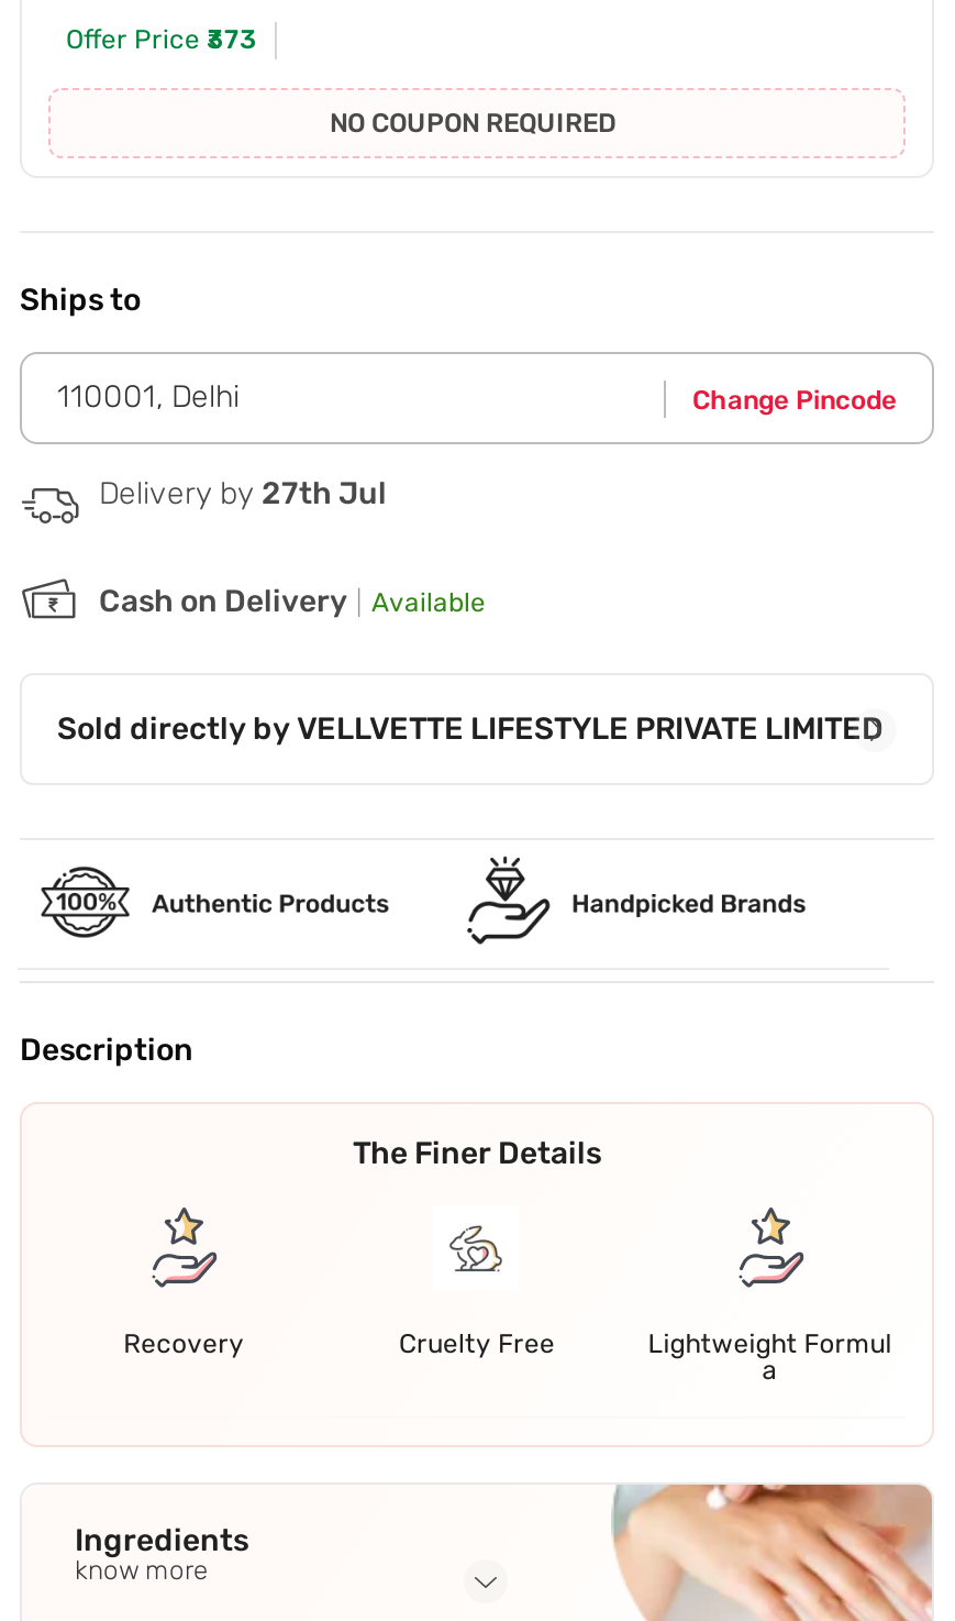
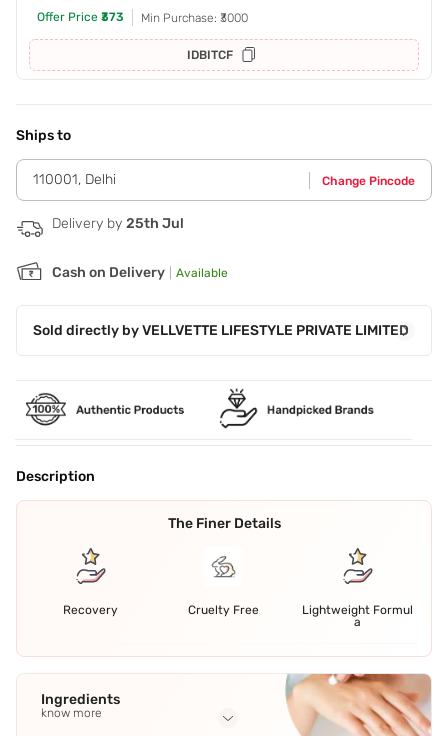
[330,108,615,139] NO COUPON REQUIRED -> [141,11,248,62] Min Purchase: ₹3000 | IDBITCF
[99,476,387,513] Delivery by 27th Jul -> [52,215,184,232] Delivery by 25th Jul

